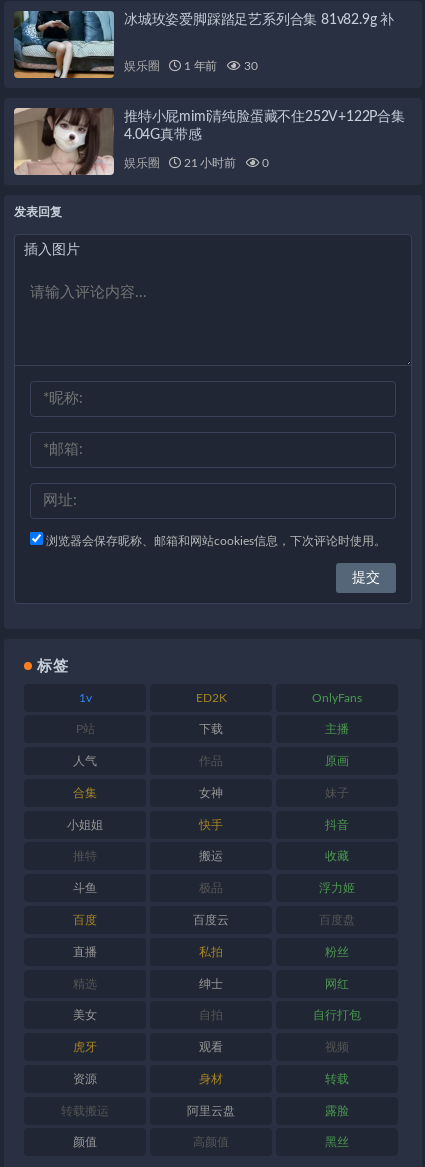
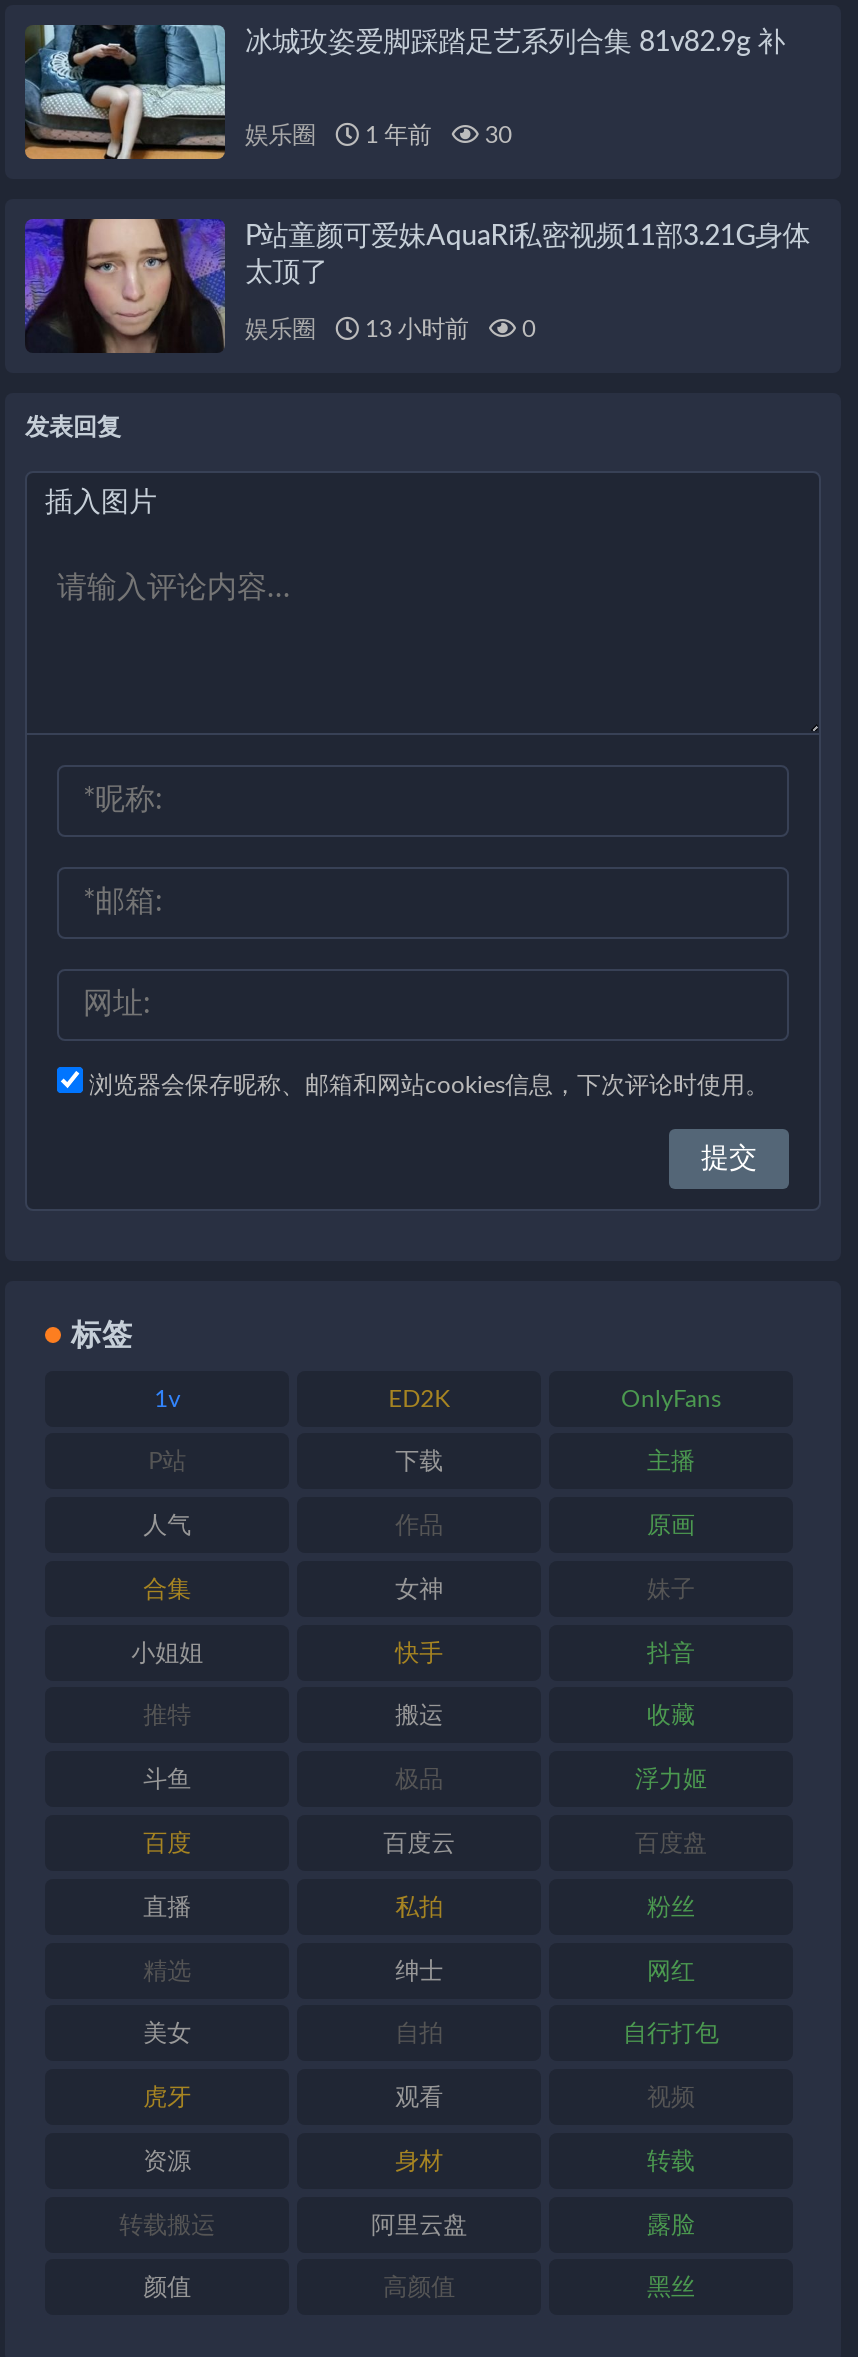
[13,107,405,176] [image] | 推特小屁mimi清纯脸蛋藏不住252V+122P合集 | 4.04G真带感 -> [23,217,810,355] [image] | P站童颜可爱妹AquaRi私密视频11部3.21G身体 | 太顶了
[181,157,236,169] 21 小时前 -> [359,316,469,340] 13 小时前

